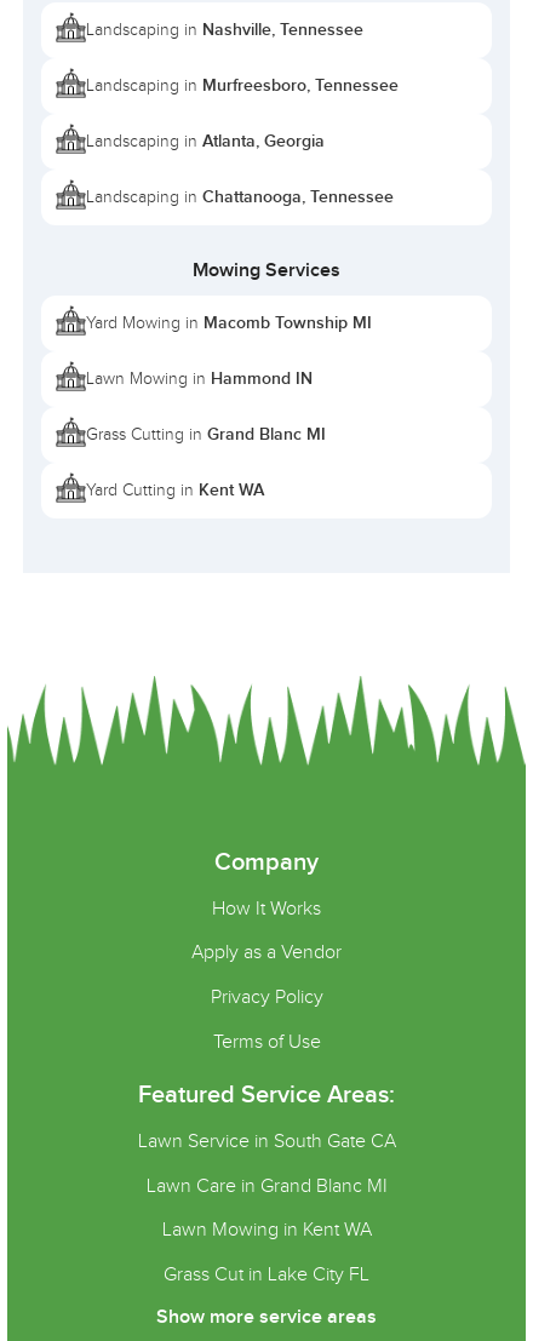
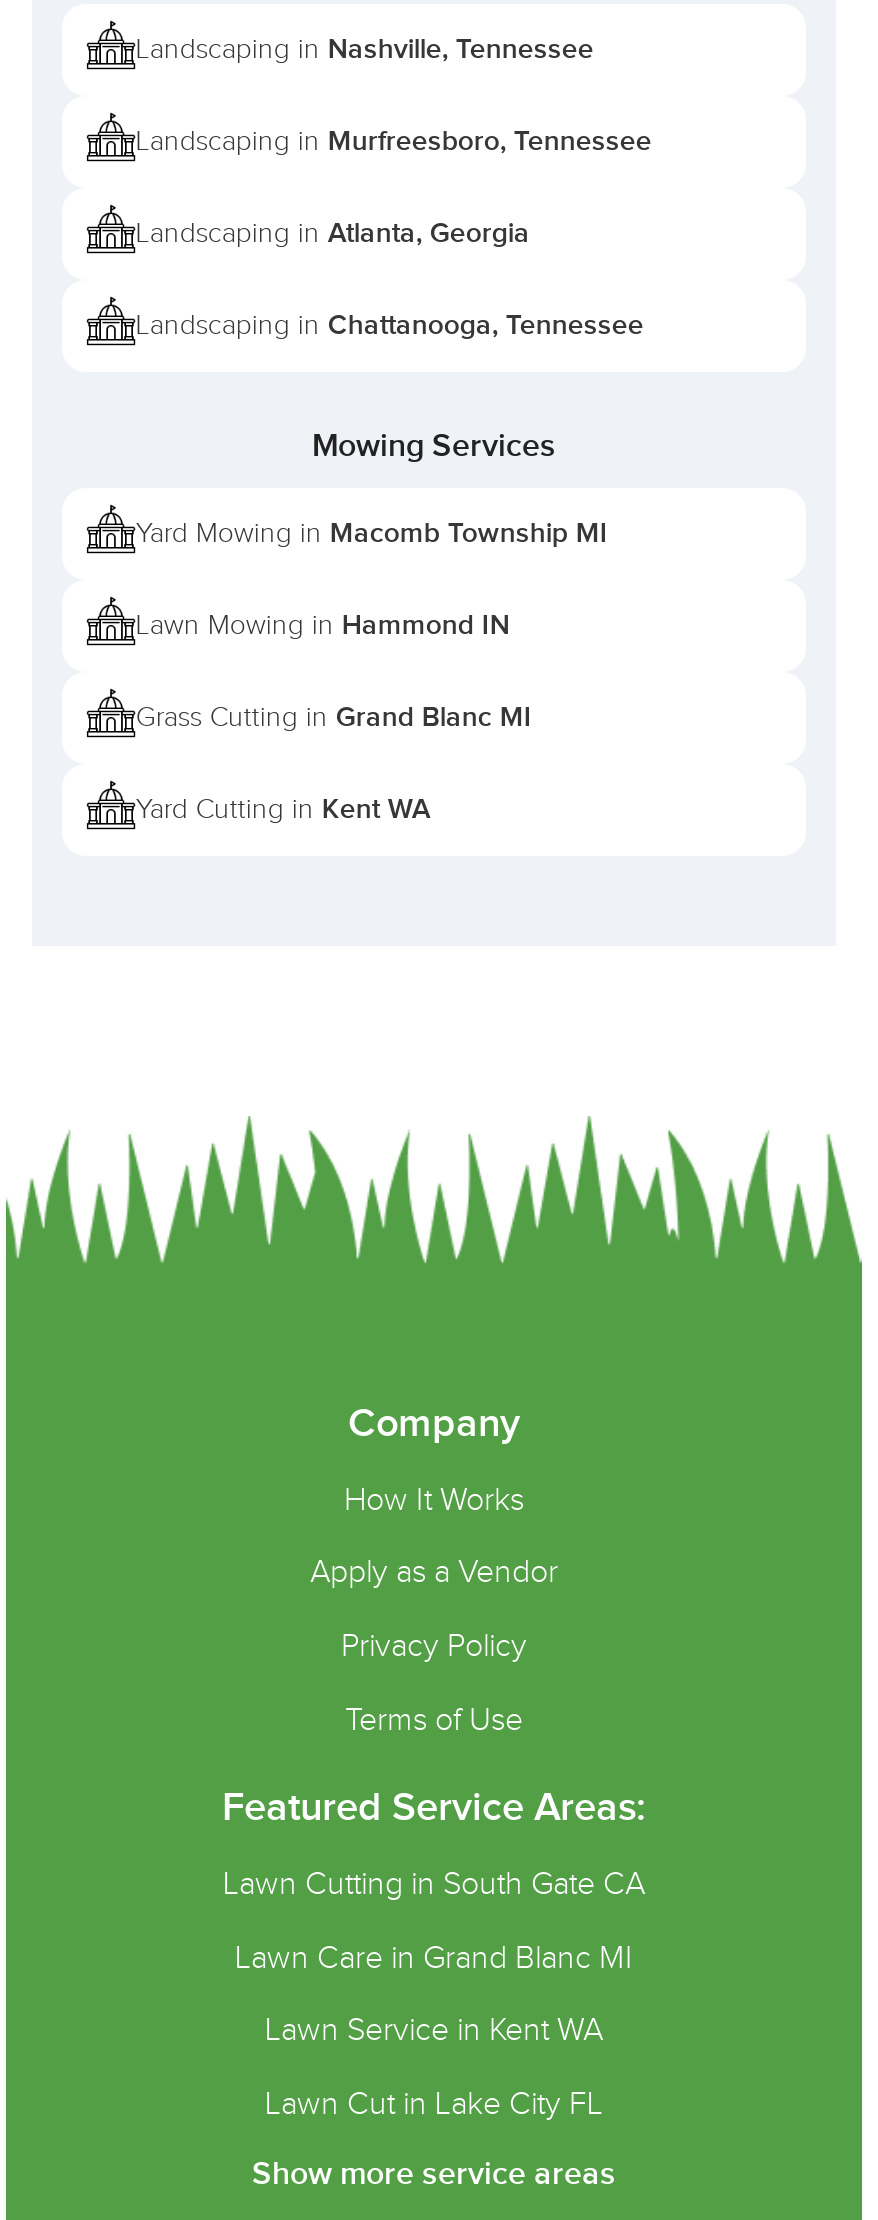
[137,1130,396,1153] Lawn Service in South Gate CA -> [223,1866,645,1904] Lawn Cutting in South Gate CA
[162,1219,371,1242] Lawn Mowing in Kent WA -> [265,2013,603,2051] Lawn Service in Kent WA
[164,1264,369,1287] Grass Cut in Lake City FL -> [265,2086,603,2124] Lawn Cut in Lake City FL

